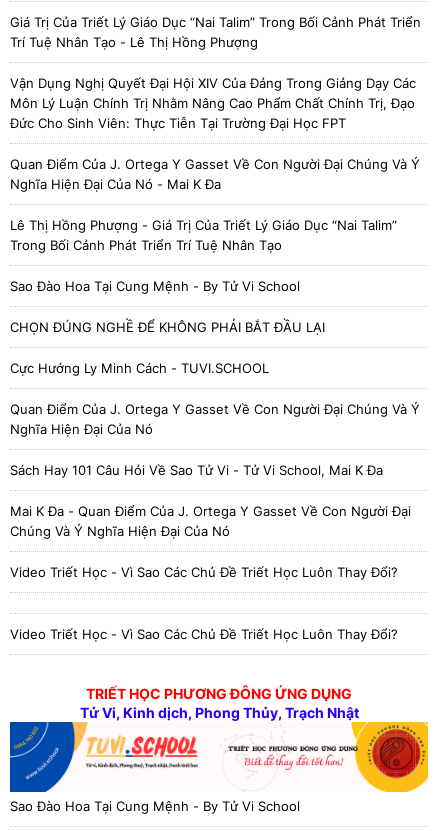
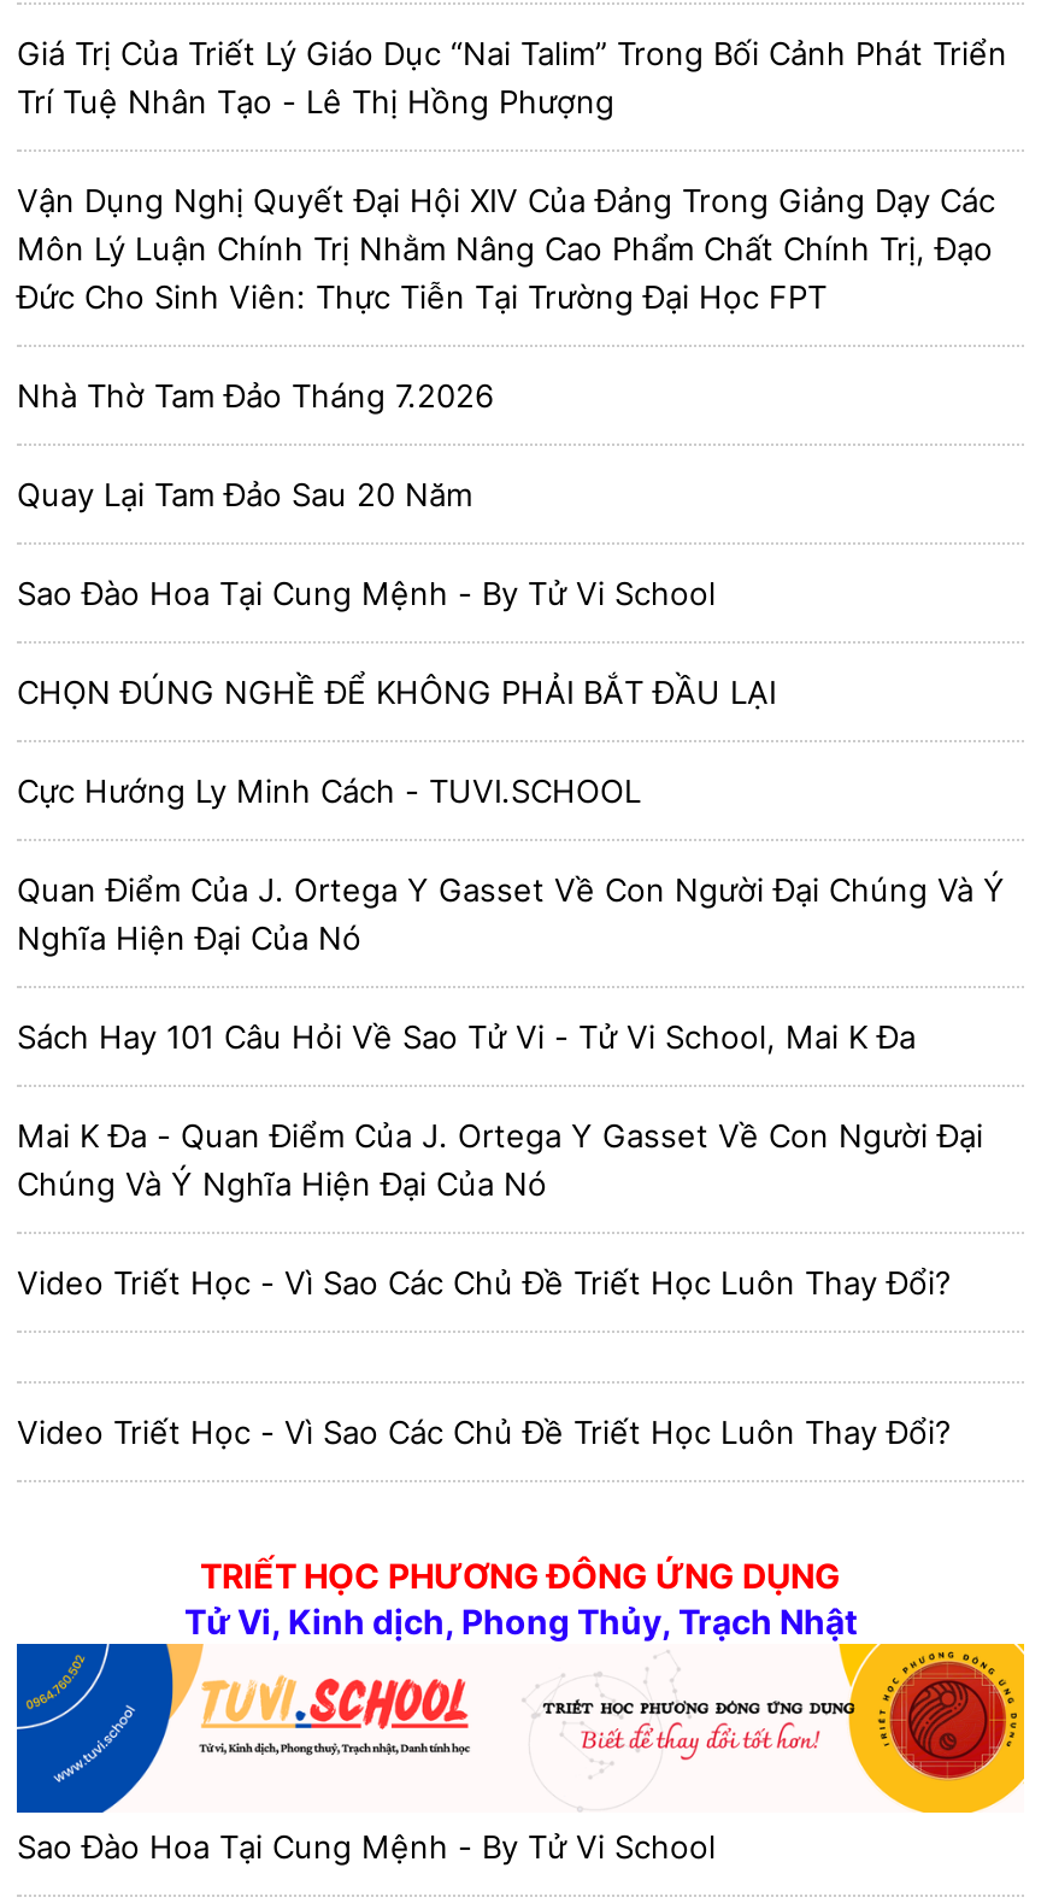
[10,156,420,192] Quan Điểm Của J. Ortega Y Gasset Về Con Người Đại Chúng Và Ý | Nghĩa Hiện Đại Của Nó - Mai K Đa -> [17,377,494,416] Nhà Thờ Tam Đảo Tháng 7.2026
[10,217,397,253] Lê Thị Hồng Phượng - Giá Trị Của Triết Lý Giáo Dục “Nai Talim” | Trong Bối Cảnh Phát Triển Trí Tuệ Nhân Tạo -> [17,476,472,514] Quay Lại Tam Đảo Sau 20 Năm

